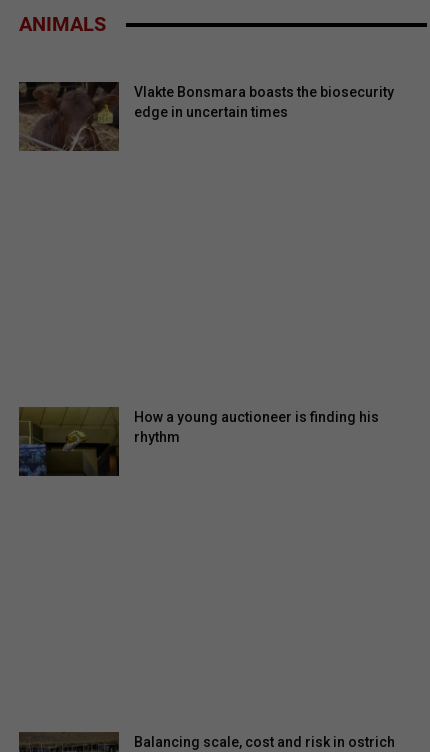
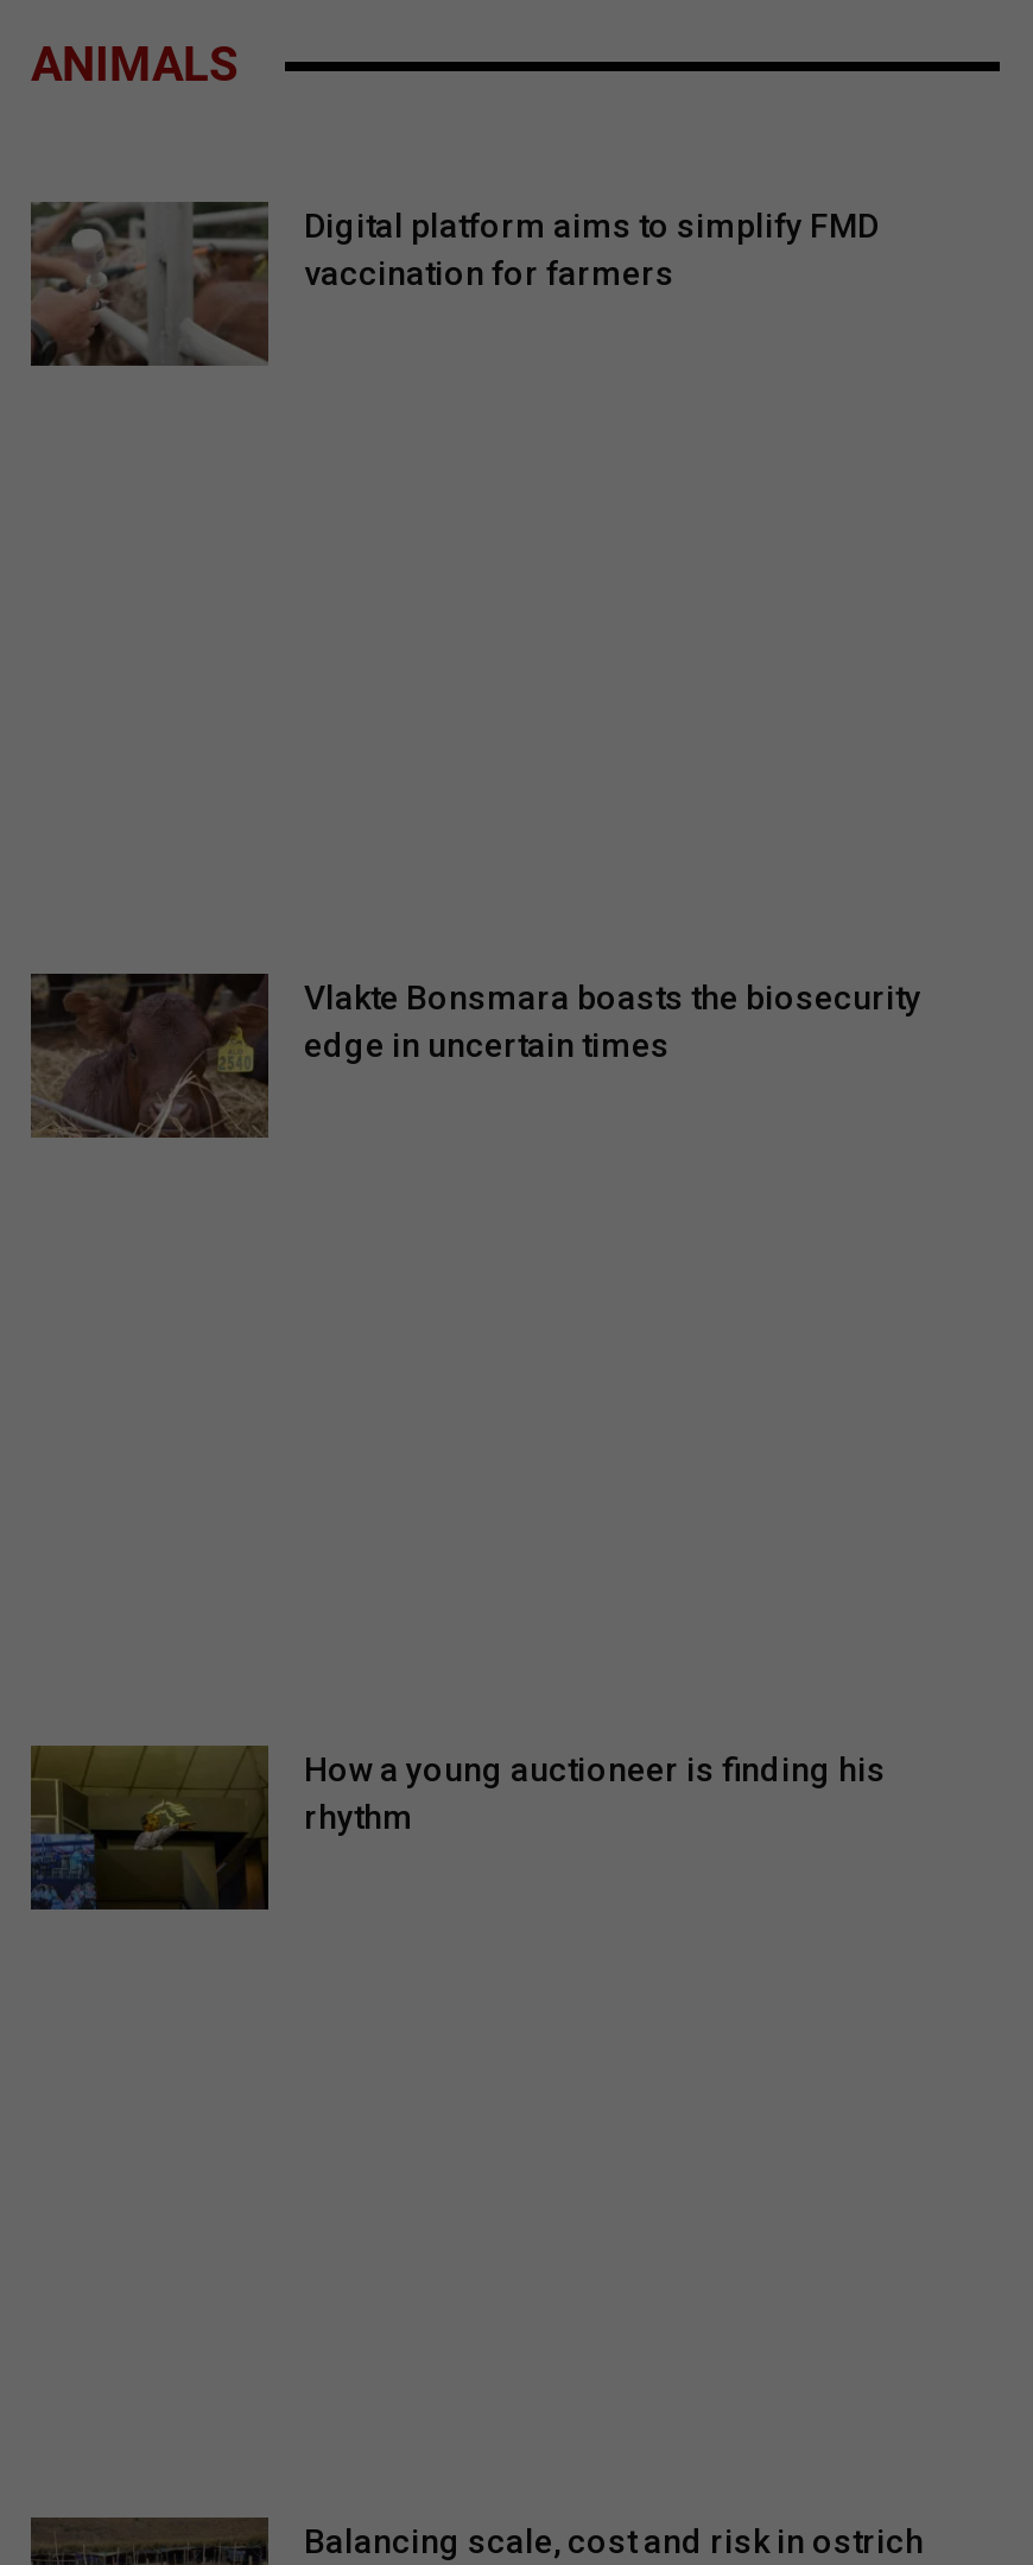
none -> [28,199,879,368] [image] | Digital platform aims to simplify FMD | vaccination for farmers

